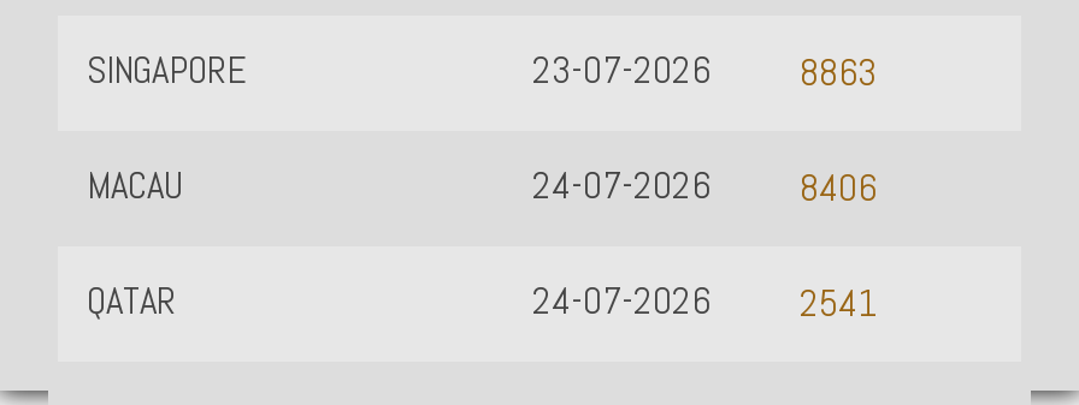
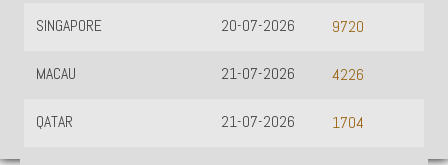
[532,48,711,96] 23-07-2026 -> [221,16,295,36] 20-07-2026
[800,49,877,97] 8863 -> [332,17,364,37] 9720
[532,163,711,211] 24-07-2026 -> [221,64,295,84] 21-07-2026
[800,164,877,212] 8406 -> [332,65,364,85] 4226
[532,279,711,327] 24-07-2026 -> [221,112,295,132] 21-07-2026
[800,280,877,328] 2541 -> [332,113,364,133] 1704

